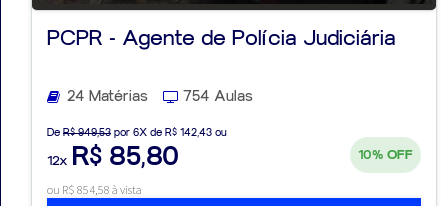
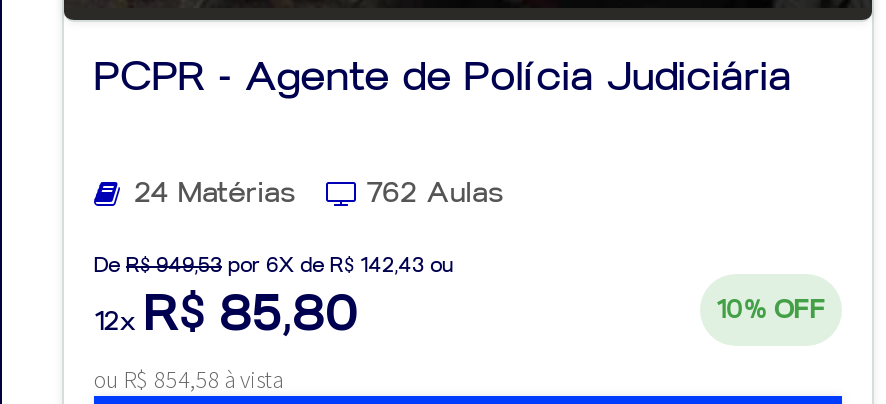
[183,88,253,105] 754 Aulas -> [366,176,504,210] 762 Aulas

